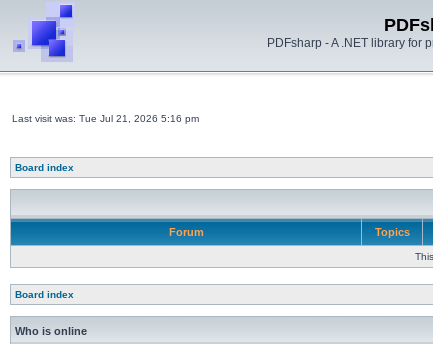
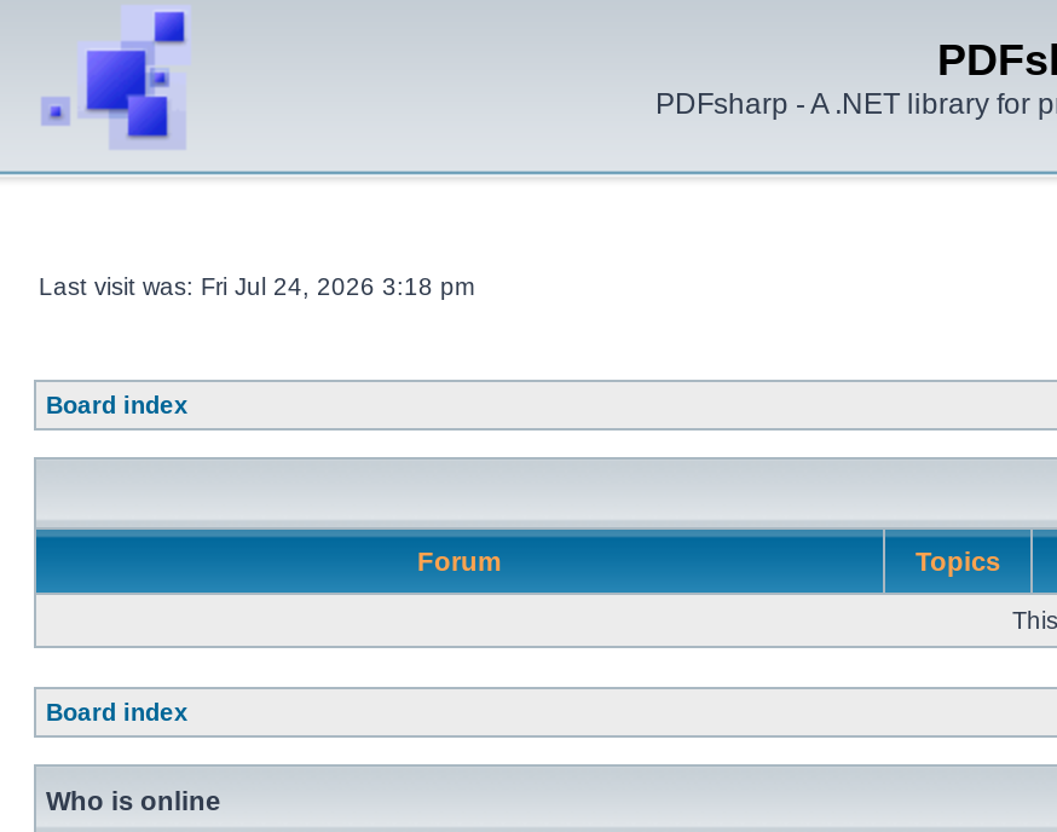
[12,113,199,124] Last visit was: Tue Jul 21, 2026 5:16 pm -> [39,273,474,300] Last visit was: Fri Jul 24, 2026 3:18 pm

